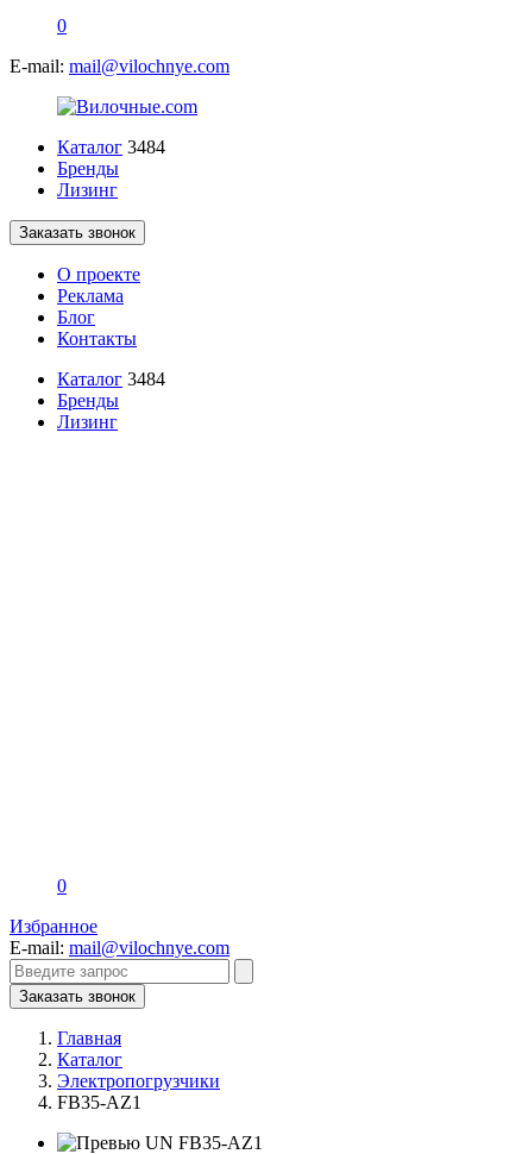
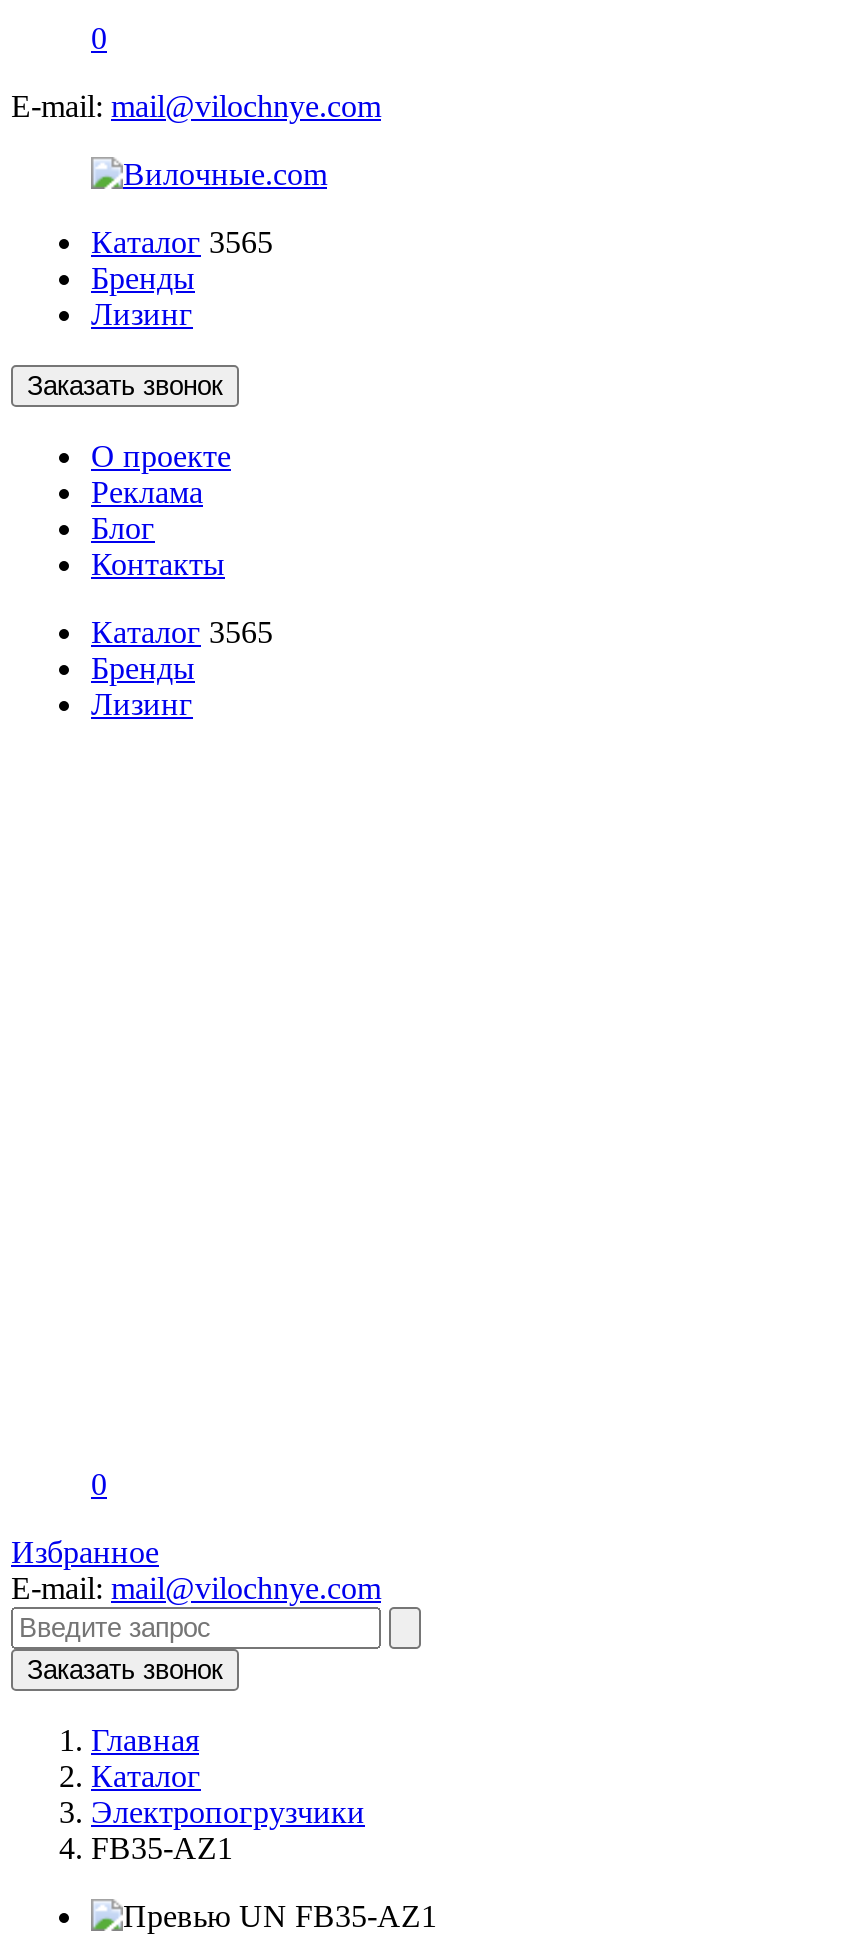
[57,137,165,157] Каталог 3484 -> [91,225,273,259] Каталог 3565
[57,369,165,389] Каталог 3484 -> [91,615,273,649] Каталог 3565

